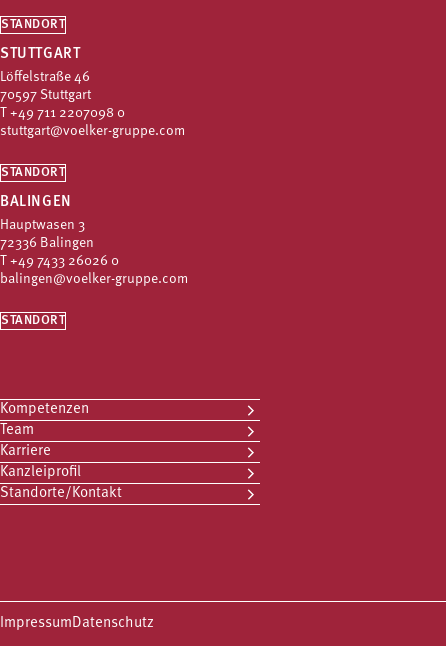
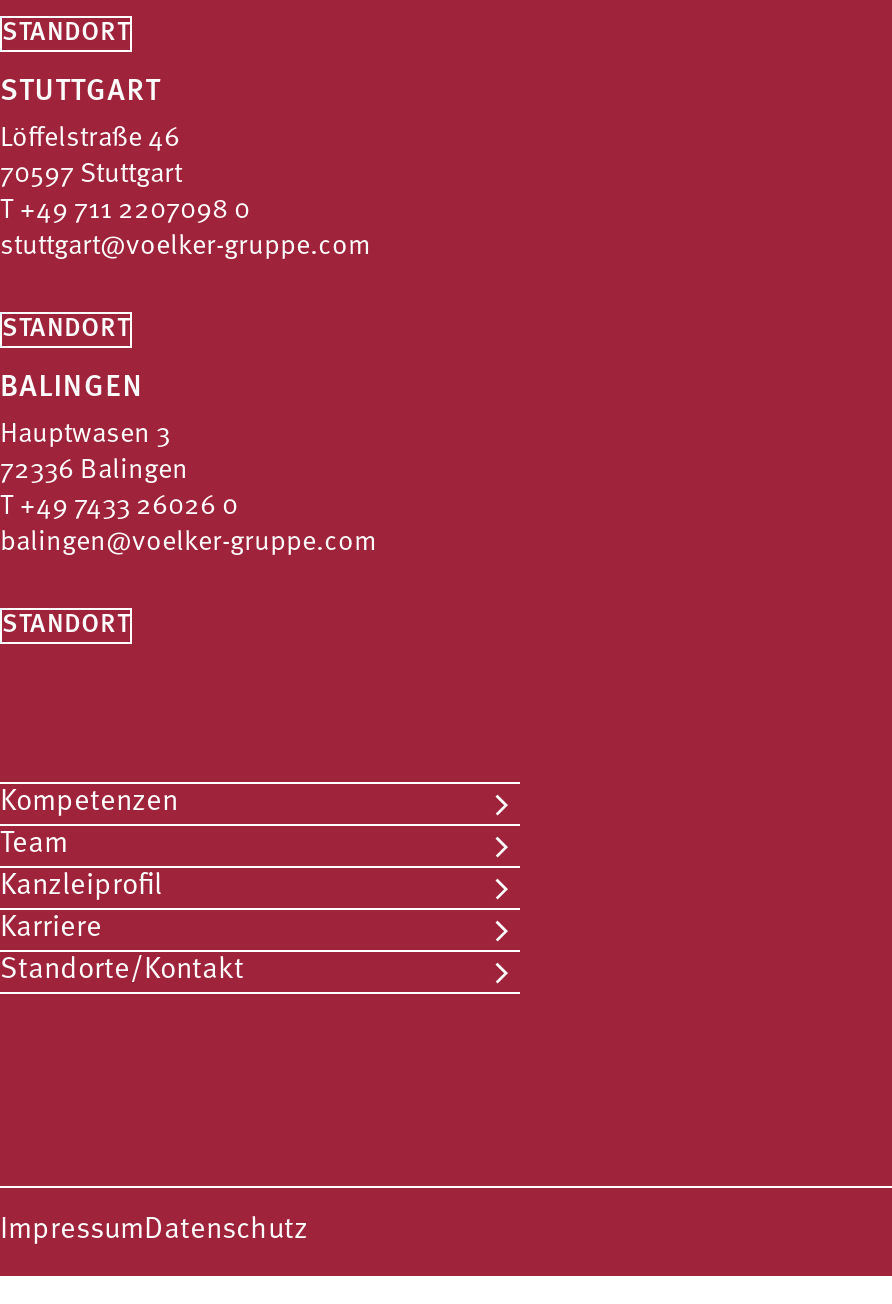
moved [0,444,51,459] -> [0,914,102,944]: Karriere
moved [0,465,81,480] -> [0,872,162,902]: Kanzleiprofil

